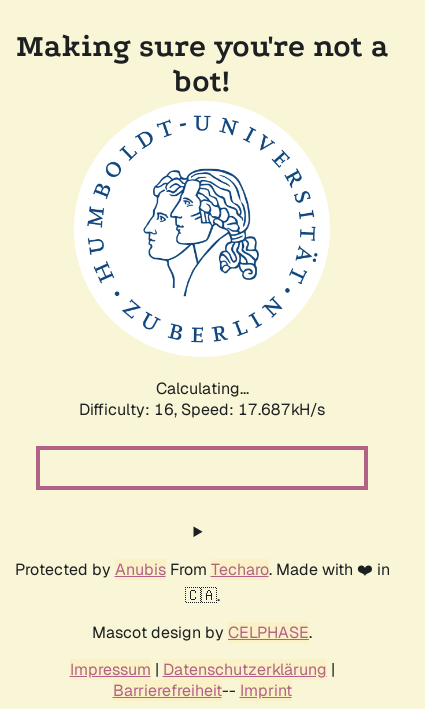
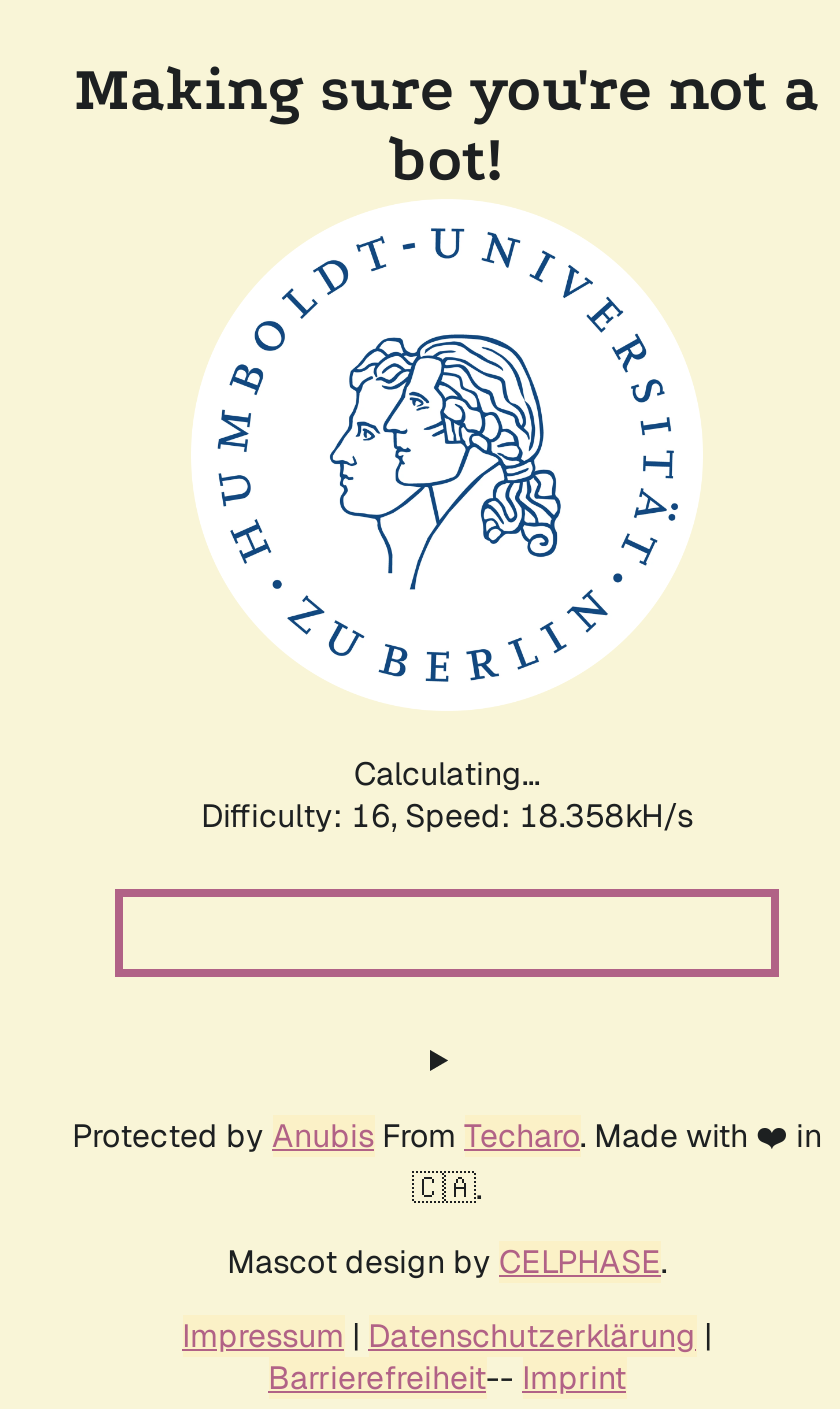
[79,399,325,420] Difficulty: 16, Speed: 17.687kH/s -> [201,795,693,837] Difficulty: 16, Speed: 18.358kH/s

